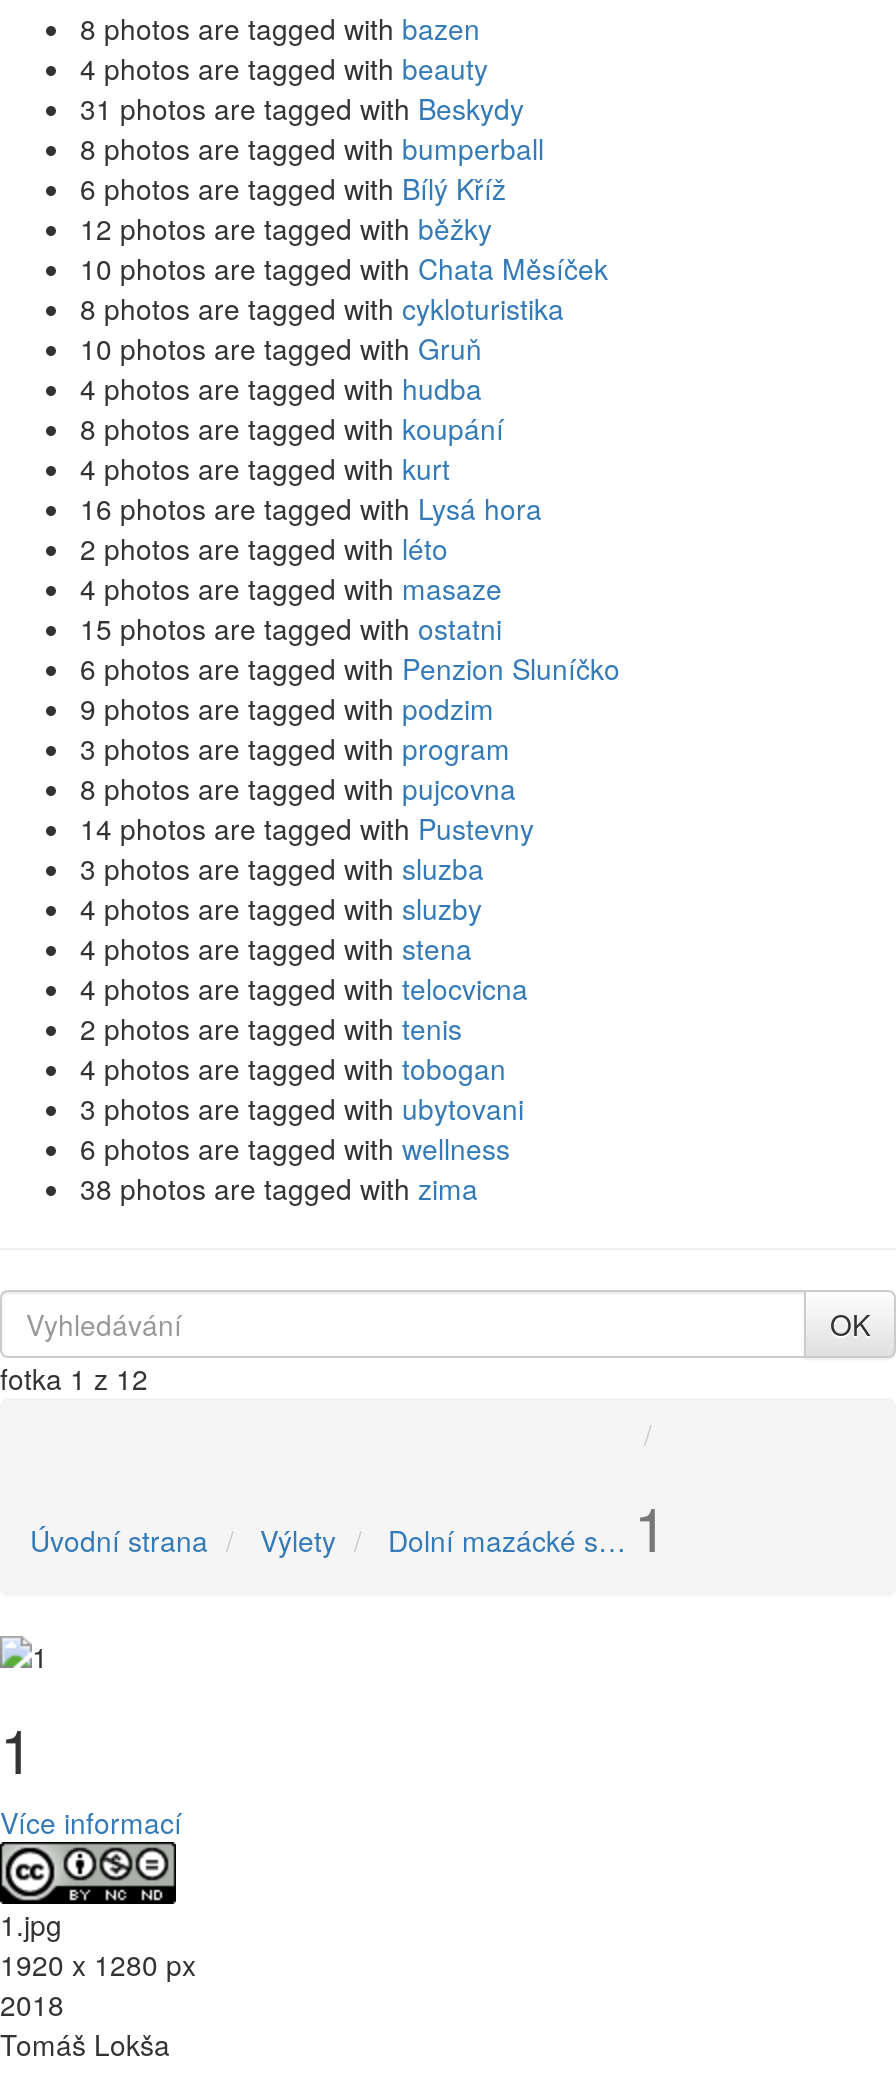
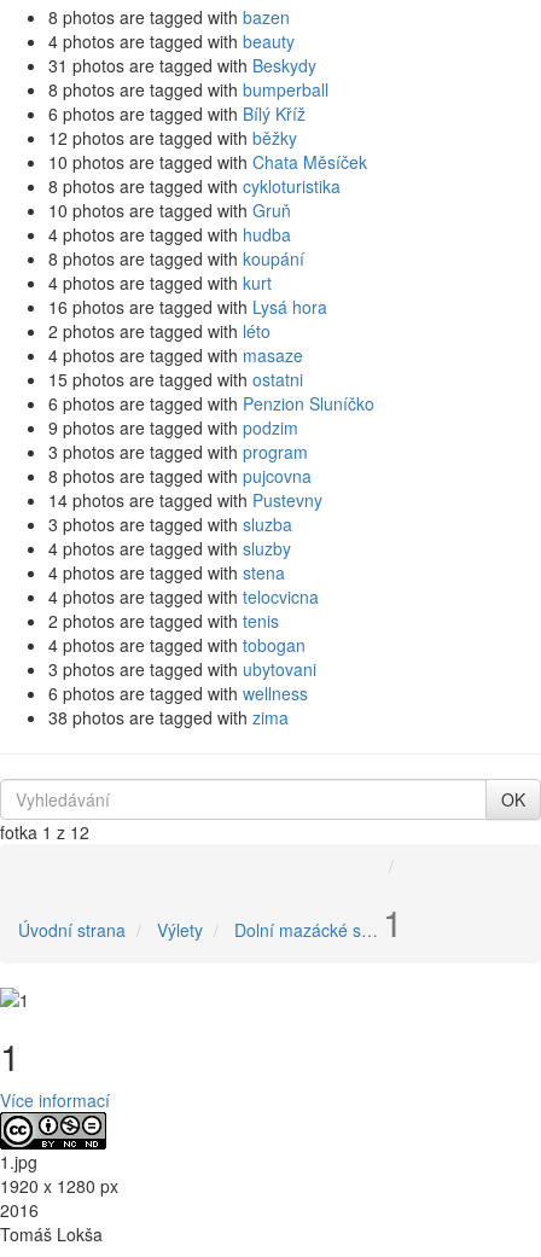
[0,1983,64,2023] 2018 -> [0,1197,39,1221] 2016

